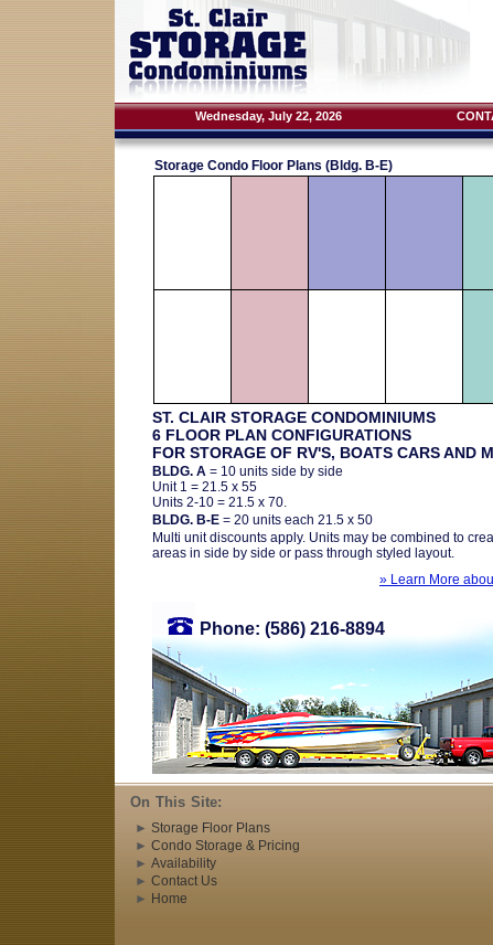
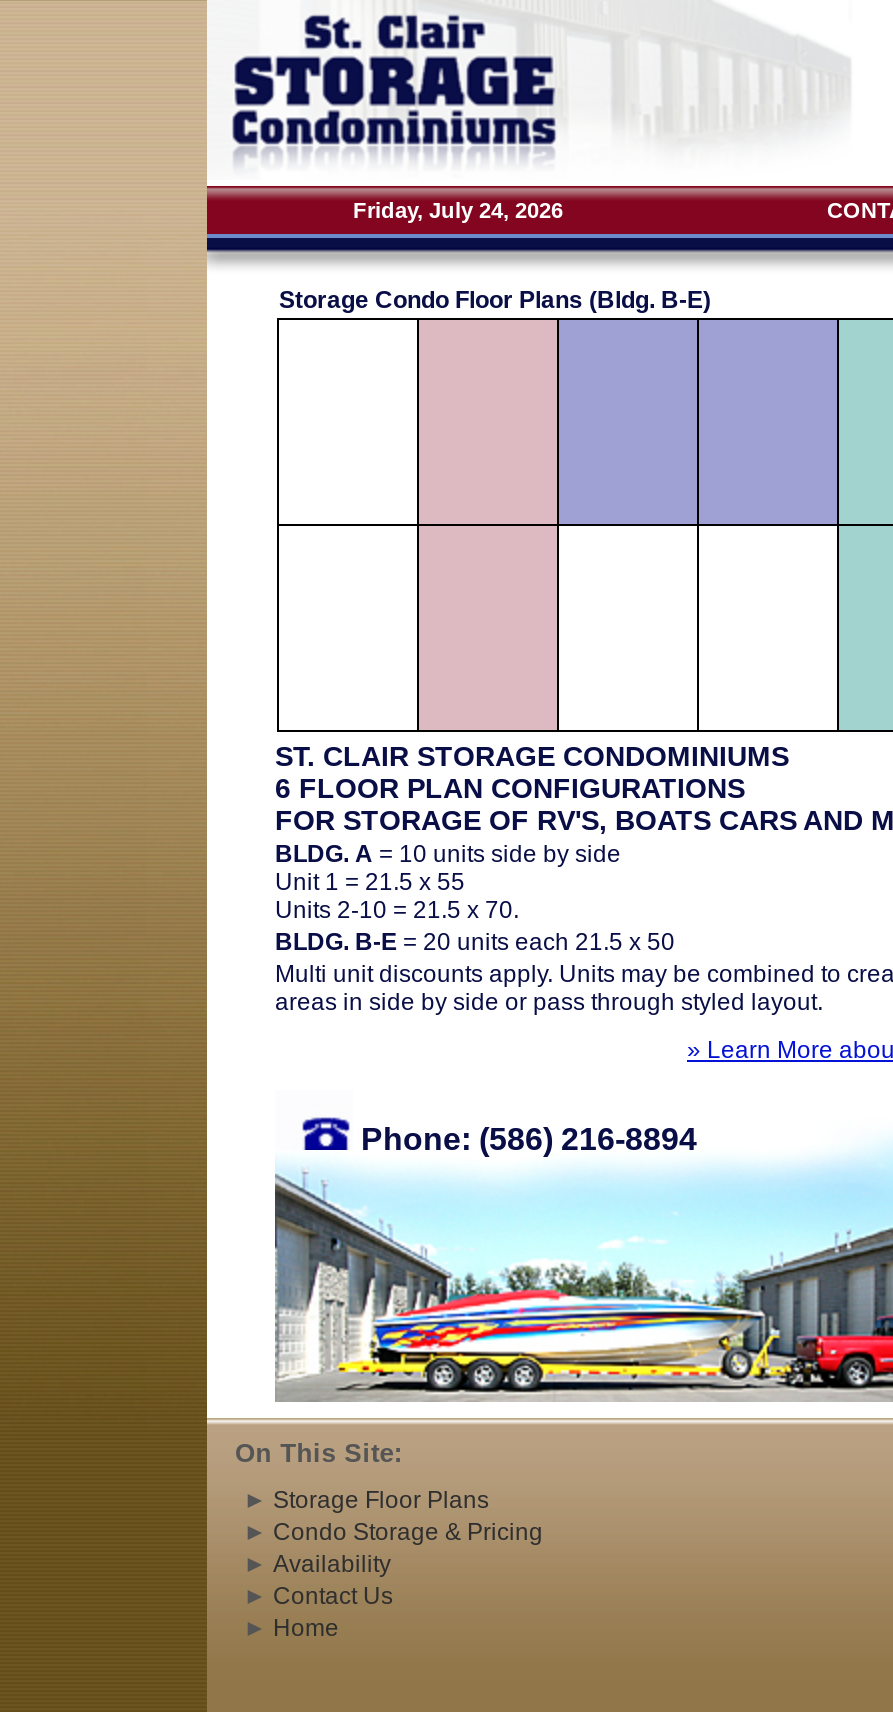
[195,109,342,123] Wednesday, July 22, 2026 -> [353,198,563,222] Friday, July 24, 2026

